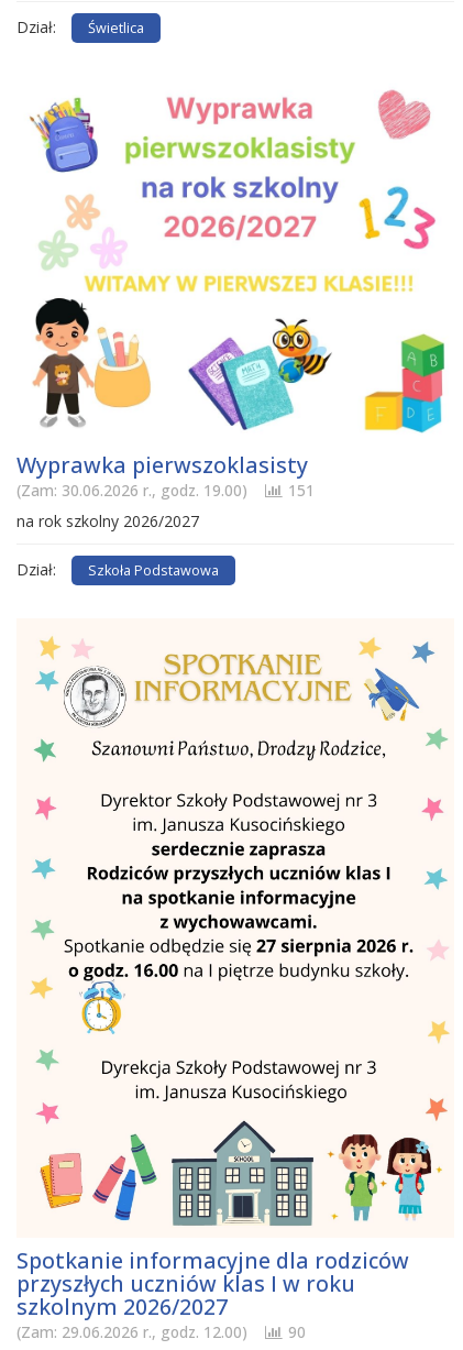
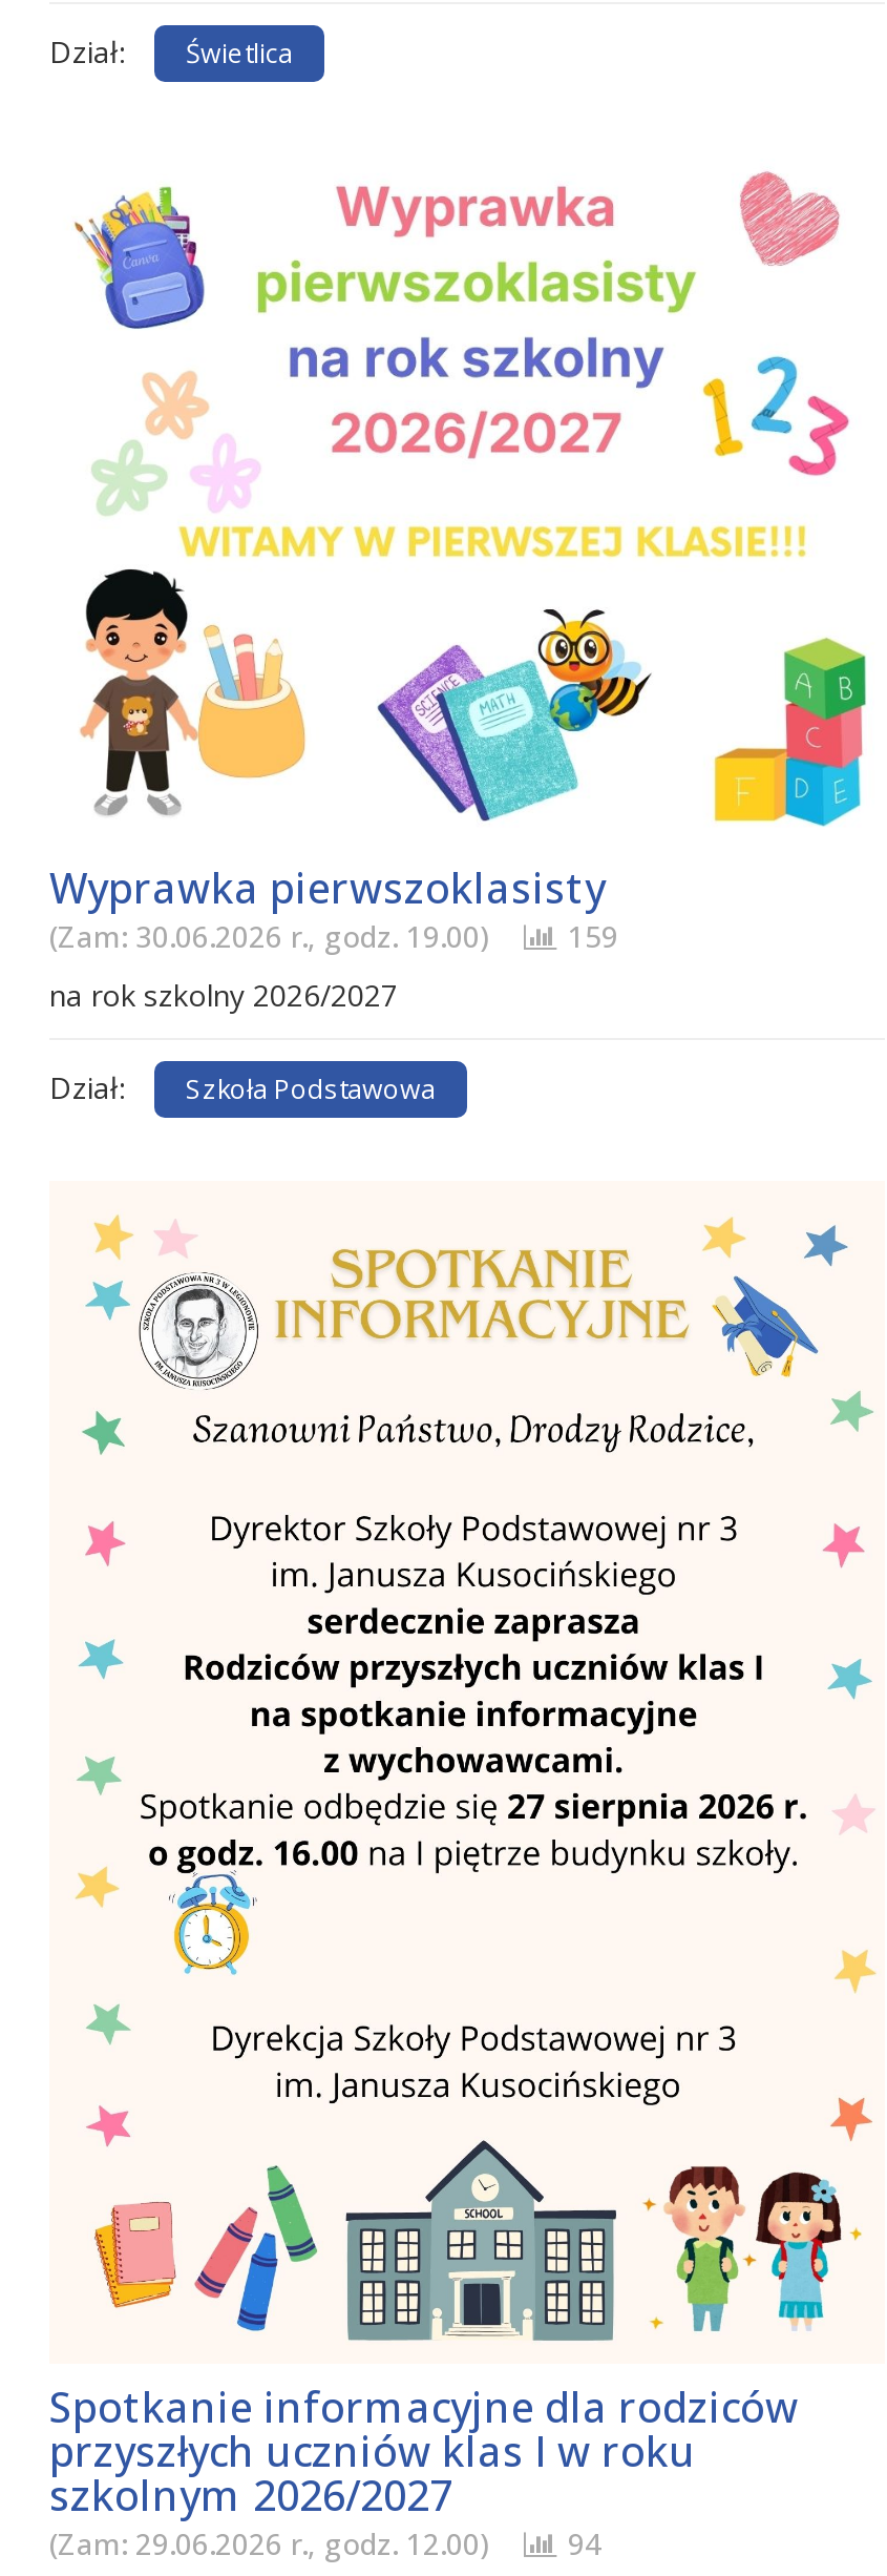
[16,480,315,501] (Zam: 30.06.2026 r., godz. 19.00) 151 -> [49,917,618,956] (Zam: 30.06.2026 r., godz. 19.00) 159
[16,1322,306,1342] (Zam: 29.06.2026 r., godz. 12.00) 90 -> [49,2524,601,2564] (Zam: 29.06.2026 r., godz. 12.00) 94

